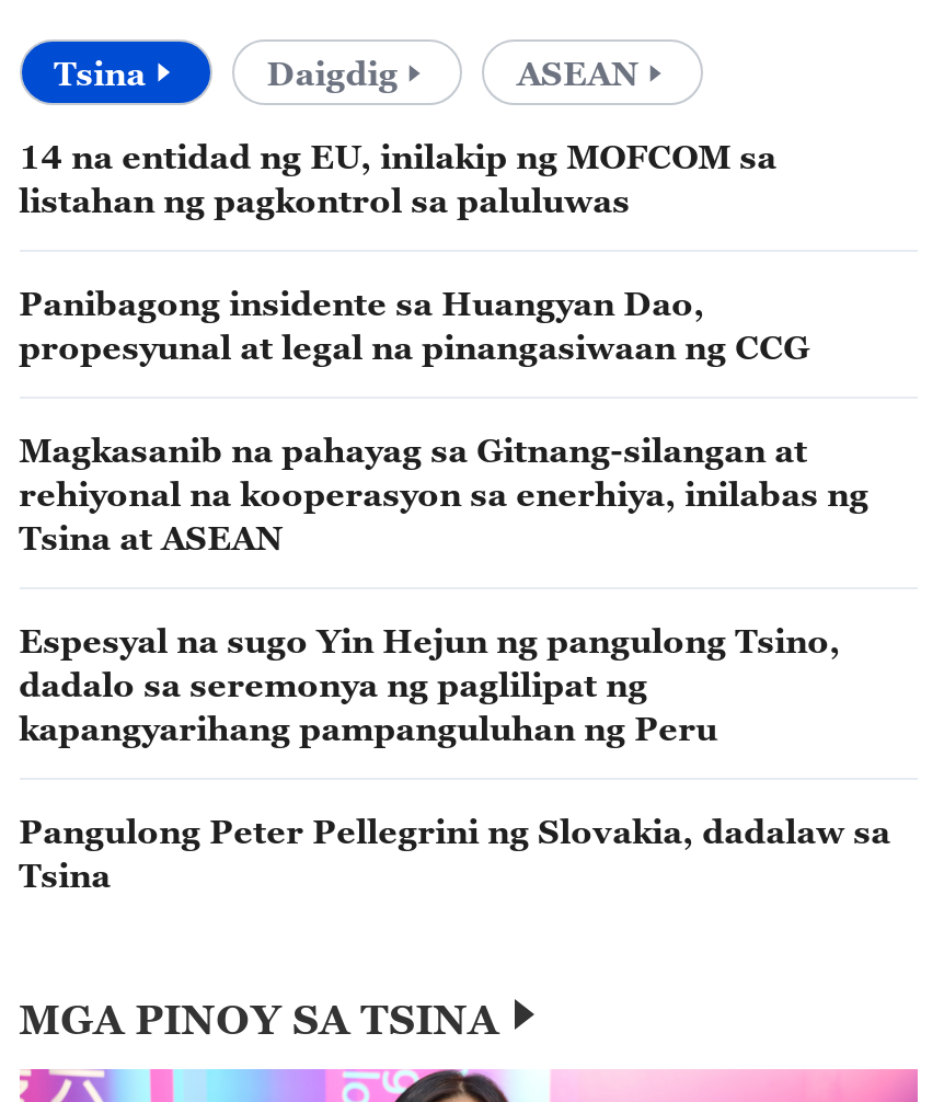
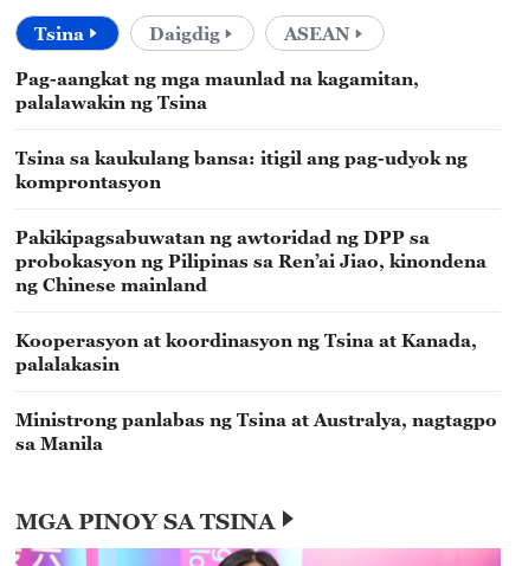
[19,136,777,219] 14 na entidad ng EU, inilakip ng MOFCOM sa | listahan ng pagkontrol sa paluluwas -> [15,67,419,112] Pag-aangkat ng mga maunlad na kagamitan, | palalawakin ng Tsina
[19,283,810,366] Panibagong insidente sa Huangyan Dao, | propesyunal at legal na pinangasiwaan ng CCG -> [15,147,467,192] Tsina sa kaukulang bansa: itigil ang pag-udyok ng | komprontasyon
[19,430,869,557] Magkasanib na pahayag sa Gitnang-silangan at | rehiyonal na kooperasyon sa enerhiya, inilabas ng | Tsina at ASEAN -> [15,226,486,295] Pakikipagsabuwatan ng awtoridad ng DPP sa | probokasyon ng Pilipinas sa Ren’ai Jiao, kinondena | ng Chinese mainland
[19,621,840,748] Espesyal na sugo Yin Hejun ng pangulong Tsino, | dadalo sa seremonya ng paglilipat ng | kapangyarihang pampanguluhan ng Peru -> [15,330,477,375] Kooperasyon at koordinasyon ng Tsina at Kanada, | palalakasin
[19,812,891,895] Pangulong Peter Pellegrini ng Slovakia, dadalaw sa | Tsina -> [15,409,497,454] Ministrong panlabas ng Tsina at Australya, nagtagpo | sa Manila

